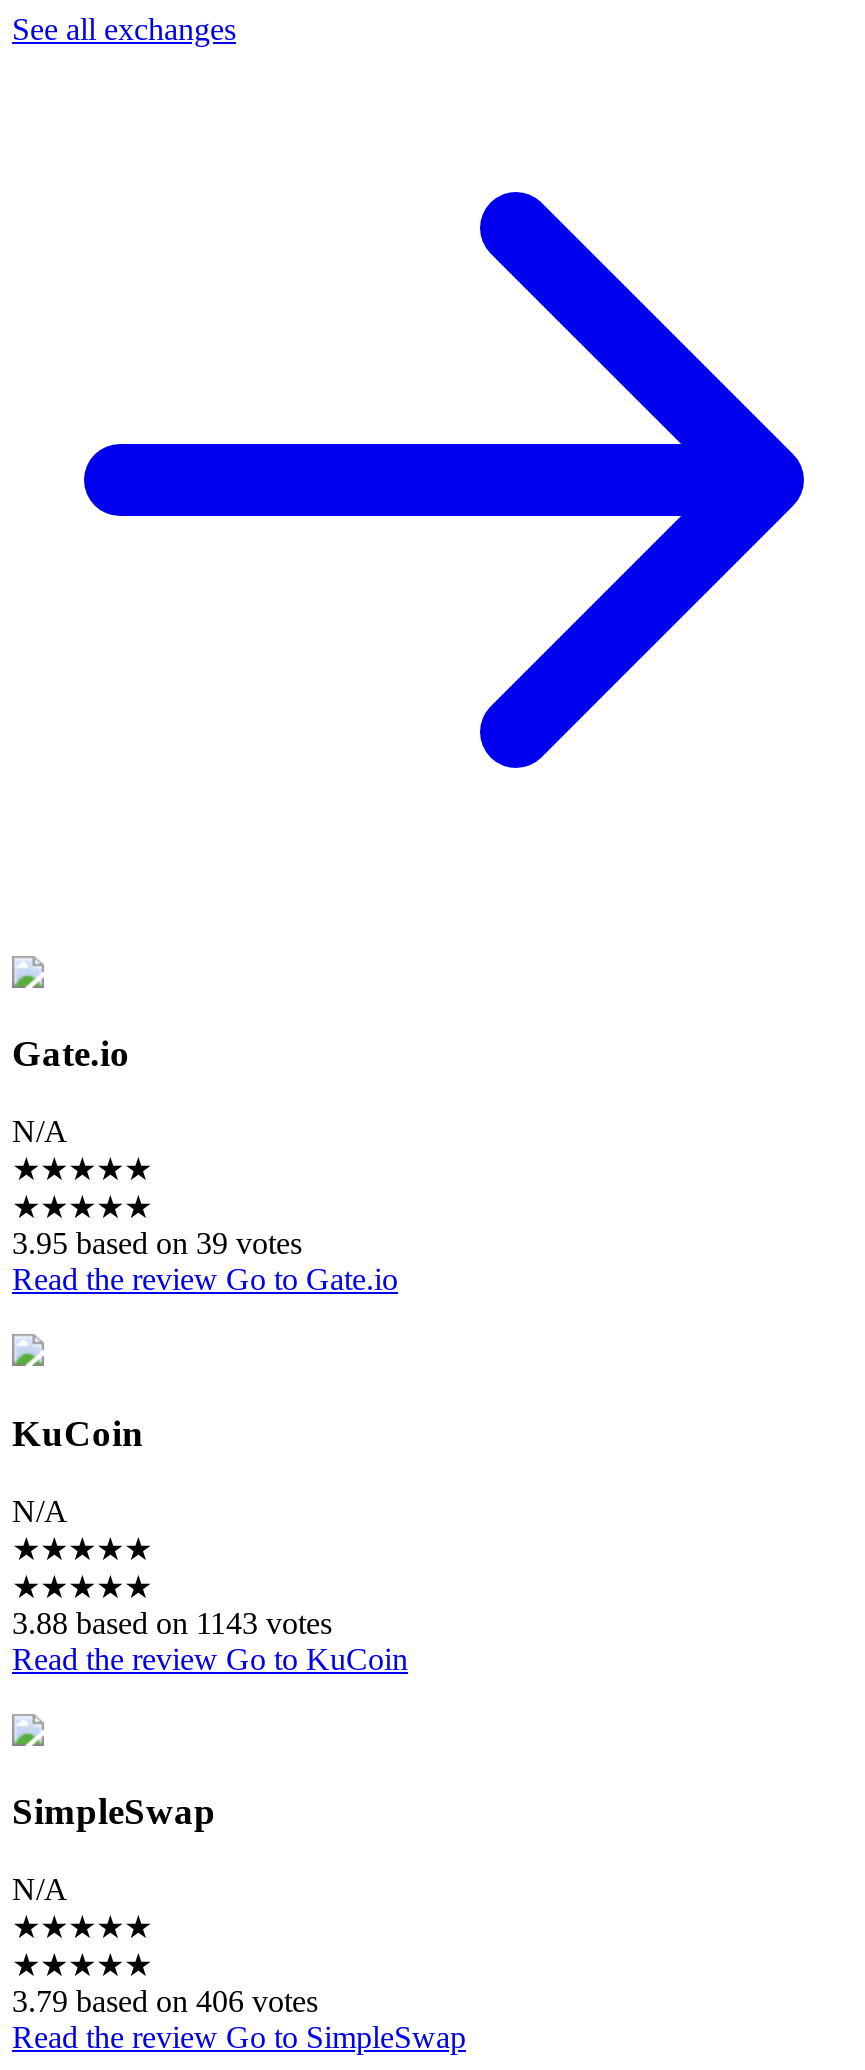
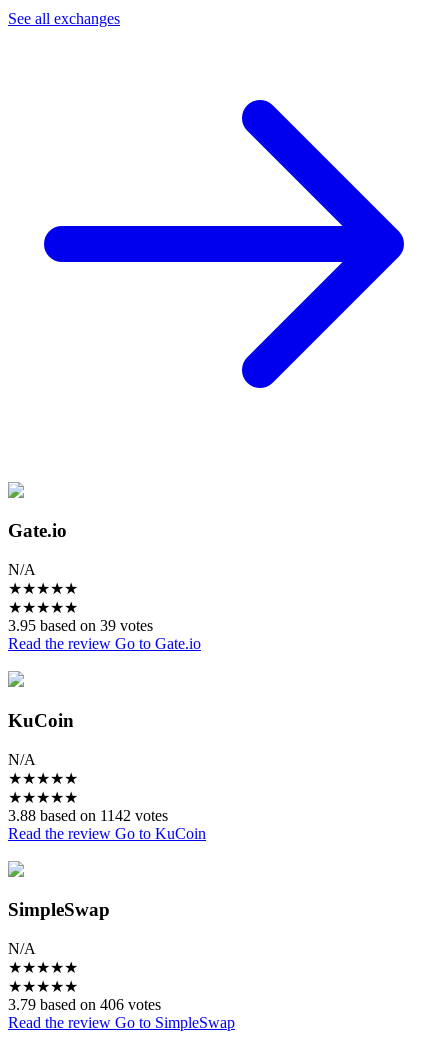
[12,1605,332,1639] 3.88 based on 1143 votes -> [8,807,168,824] 3.88 based on 1142 votes

